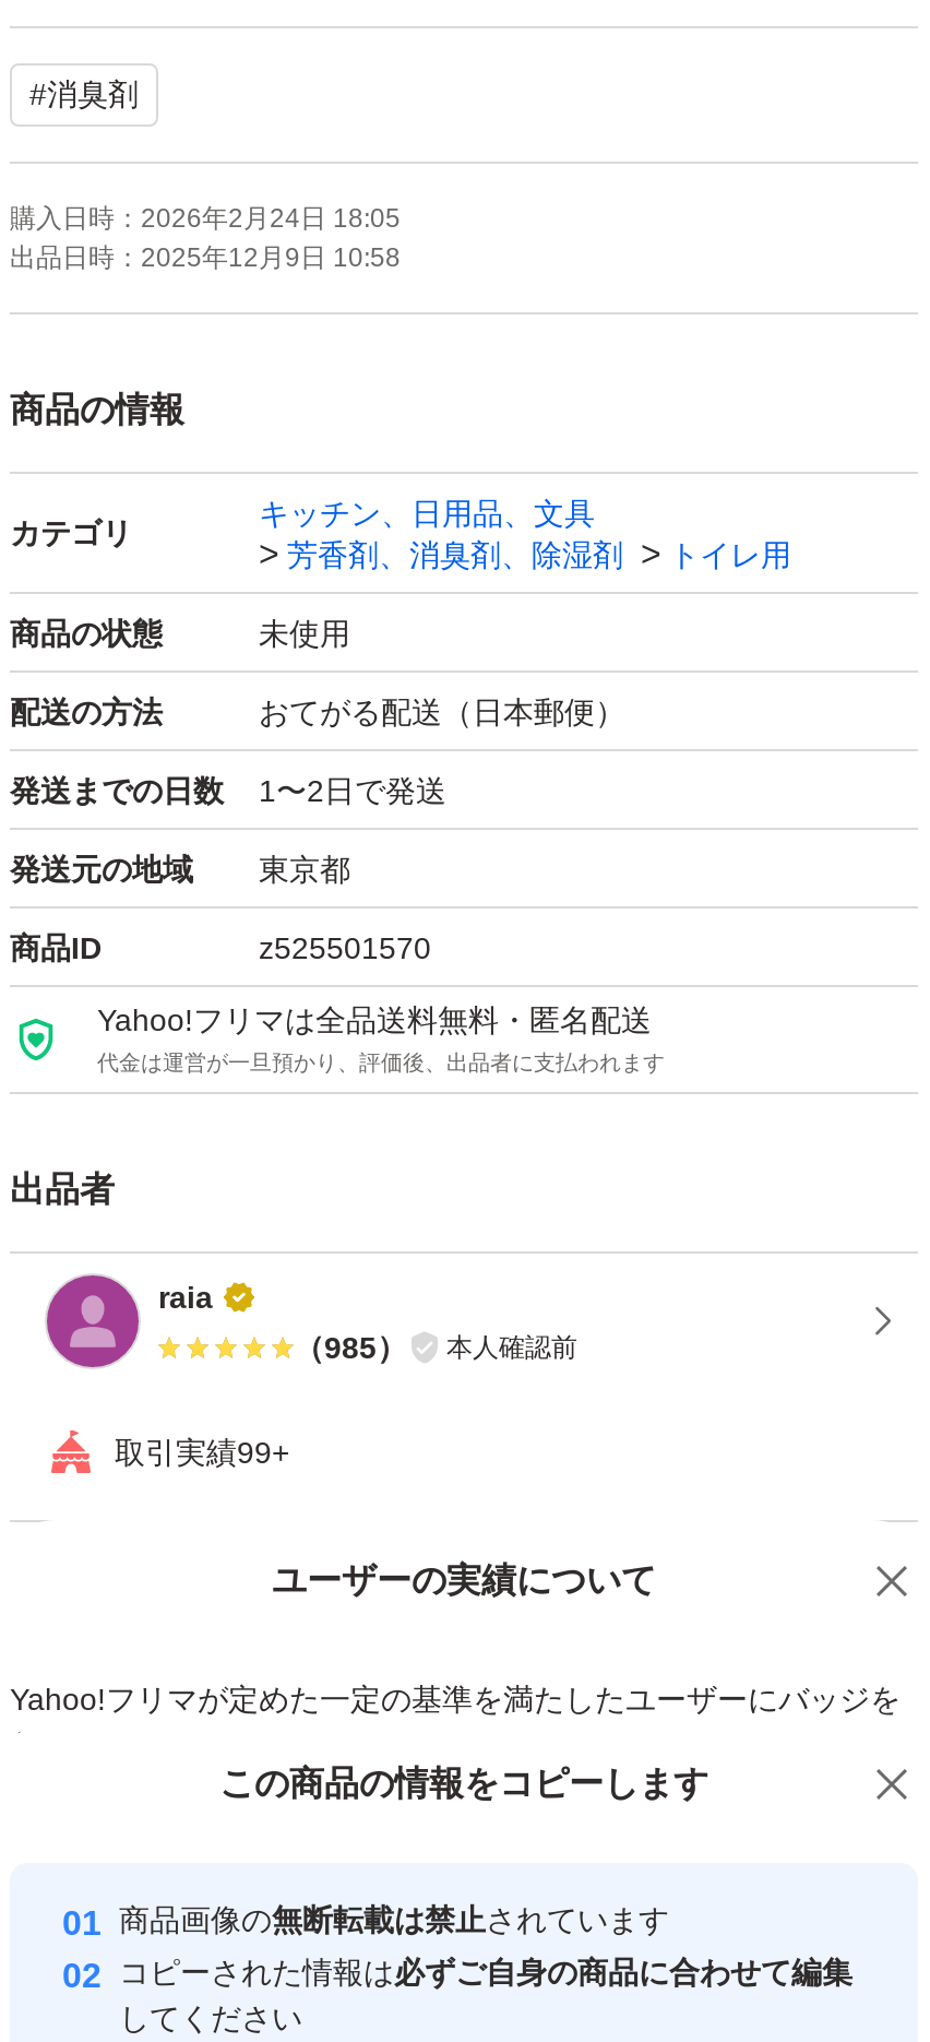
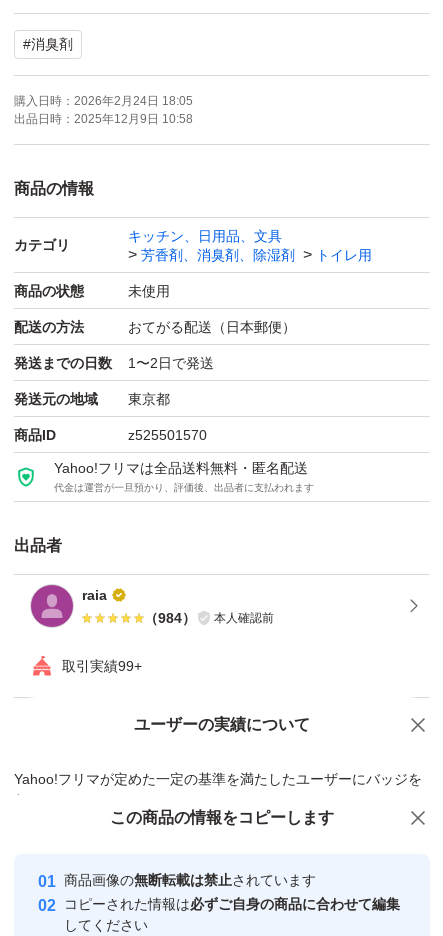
[294,1330,577,1365] （985） 本人確認前 -> [144,610,274,626] （984） 本人確認前

